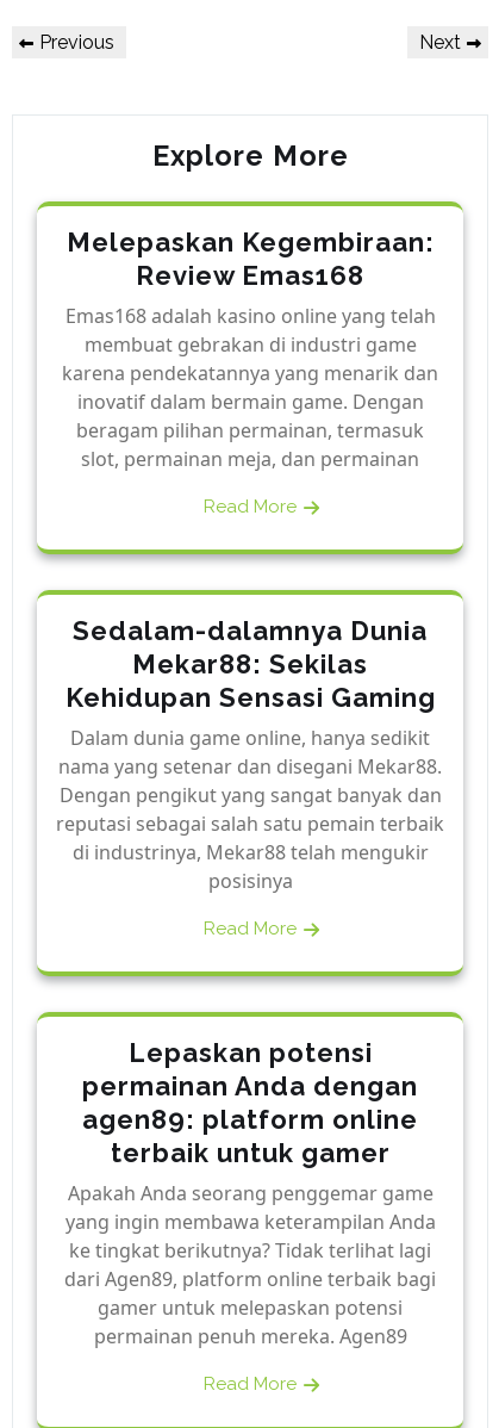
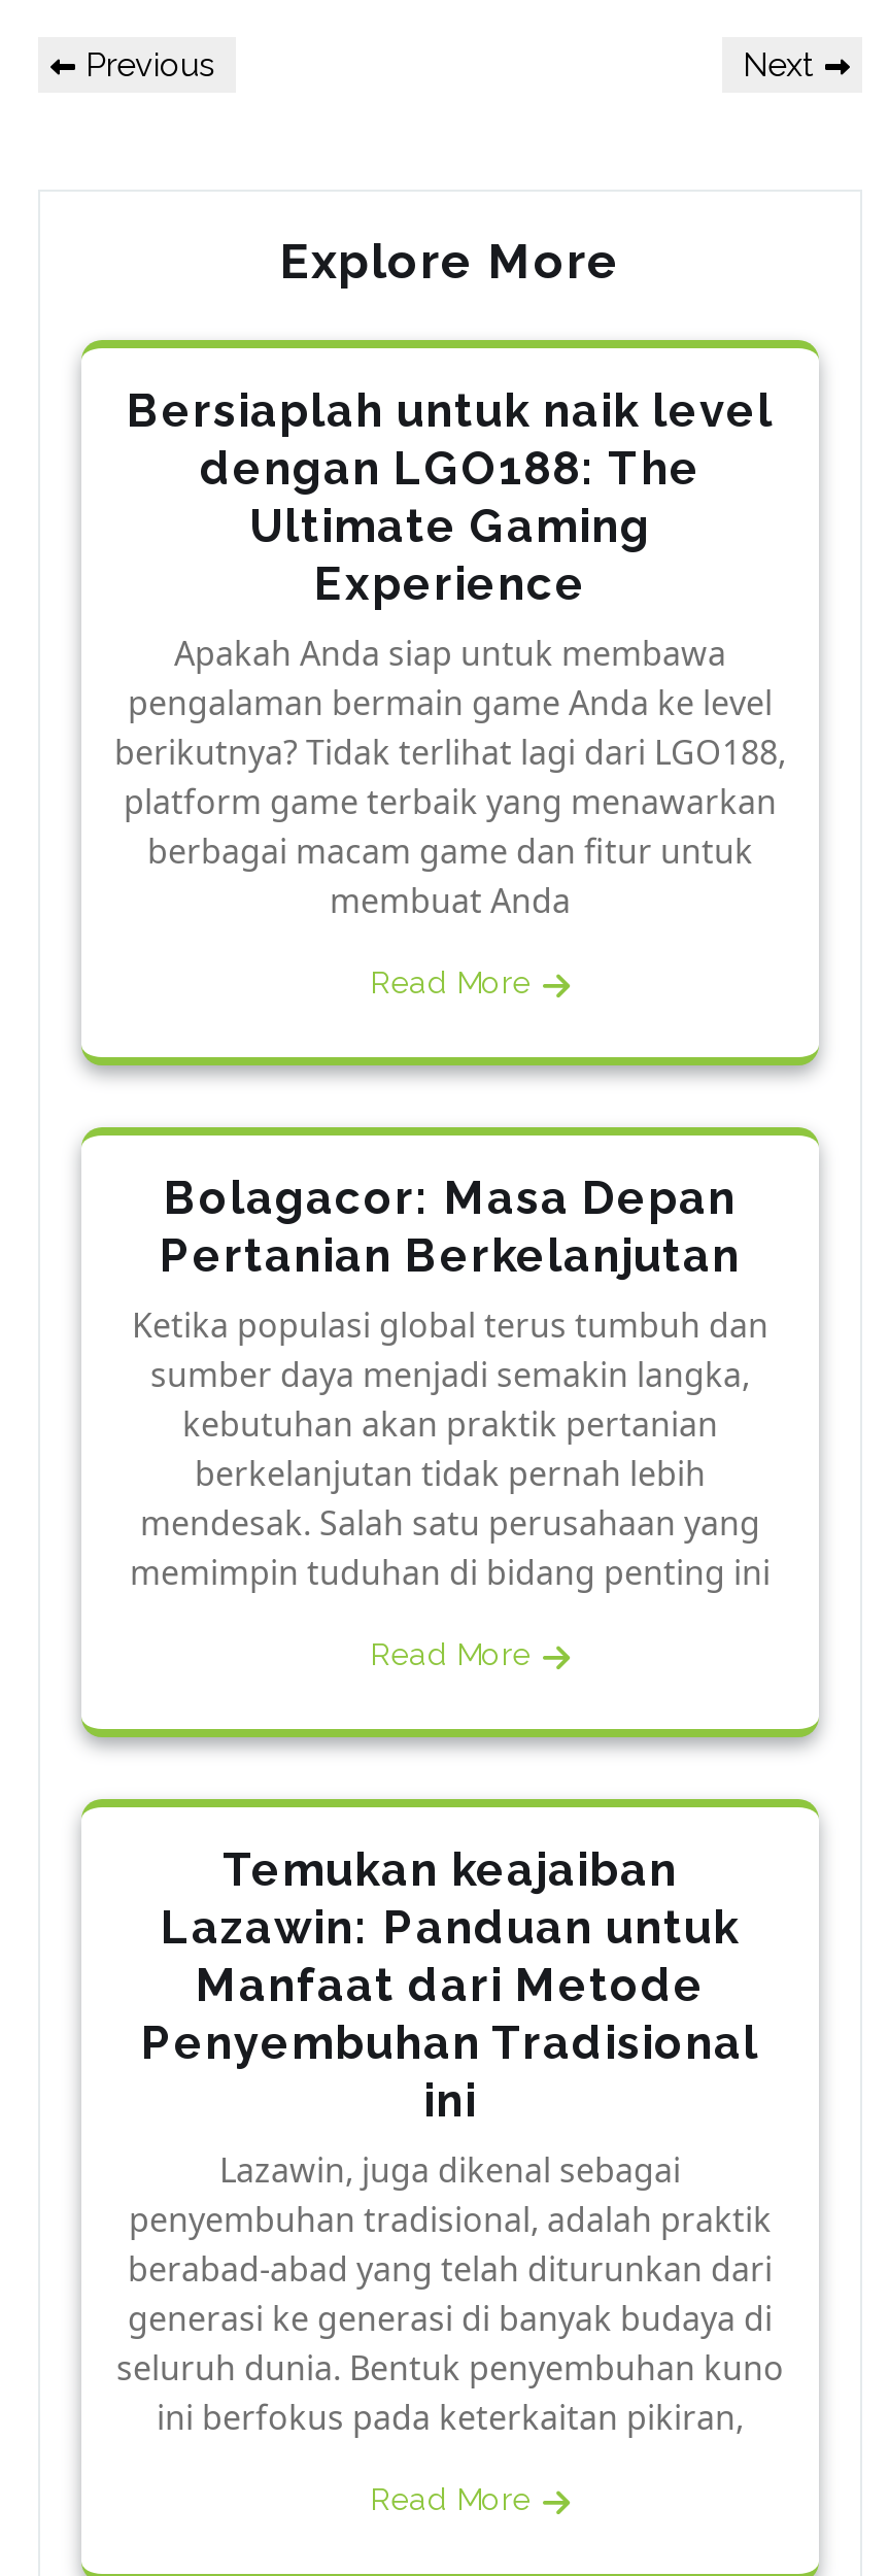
[62,226,438,472] Melepaskan Kegembiraan: | Review Emas168 | Emas168 adalah kasino online yang telah | membuat gebrakan di industri game | karena pendekatannya yang menarik dan | inovatif dalam bermain game. Dengan | beragam pilihan permainan, termasuk | slot, permainan meja, dan permainan -> [114,383,786,923] Bersiaplah untuk naik level | dengan LGO188: The | Ultimate Gaming | Experience | Apakah Anda siap untuk membawa | pengalaman bermain game Anda ke level | berikutnya? Tidak terlihat lagi dari LGO188, | platform game terbaik yang menawarkan | berbagai macam game dan fitur untuk | membuat Anda
[56,615,444,894] Sedalam-dalamnya Dunia | Mekar88: Sekilas | Kehidupan Sensasi Gaming | Dalam dunia game online, hanya sedikit | nama yang setenar dan disegani Mekar88. | Dengan pengikut yang sangat banyak dan | reputasi sebagai salah satu pemain terbaik | di industrinya, Mekar88 telah mengukir | posisinya -> [130,1171,771,1595] Bolagacor: Masa Depan | Pertanian Berkelanjutan | Ketika populasi global terus tumbuh dan | sumber daya menjadi semakin langka, | kebutuhan akan praktik pertanian | berkelanjutan tidak pernah lebih | mendesak. Salah satu perusahaan yang | memimpin tuduhan di bidang penting ini
[64,1037,436,1349] Lepaskan potensi | permainan Anda dengan | agen89: platform online | terbaik untuk gamer | Apakah Anda seorang penggemar game | yang ingin membawa keterampilan Anda | ke tingkat berikutnya? Tidak terlihat lagi | dari Agen89, platform online terbaik bagi | gamer untuk melepaskan potensi | permainan penuh mereka. Agen89 -> [116,1842,784,2440] Temukan keajaiban | Lazawin: Panduan untuk | Manfaat dari Metode | Penyembuhan Tradisional | ini | Lazawin, juga dikenal sebagai | penyembuhan tradisional, adalah praktik | berabad-abad yang telah diturunkan dari | generasi ke generasi di banyak budaya di | seluruh dunia. Bentuk penyembuhan kuno | ini berfokus pada keterkaitan pikiran,

